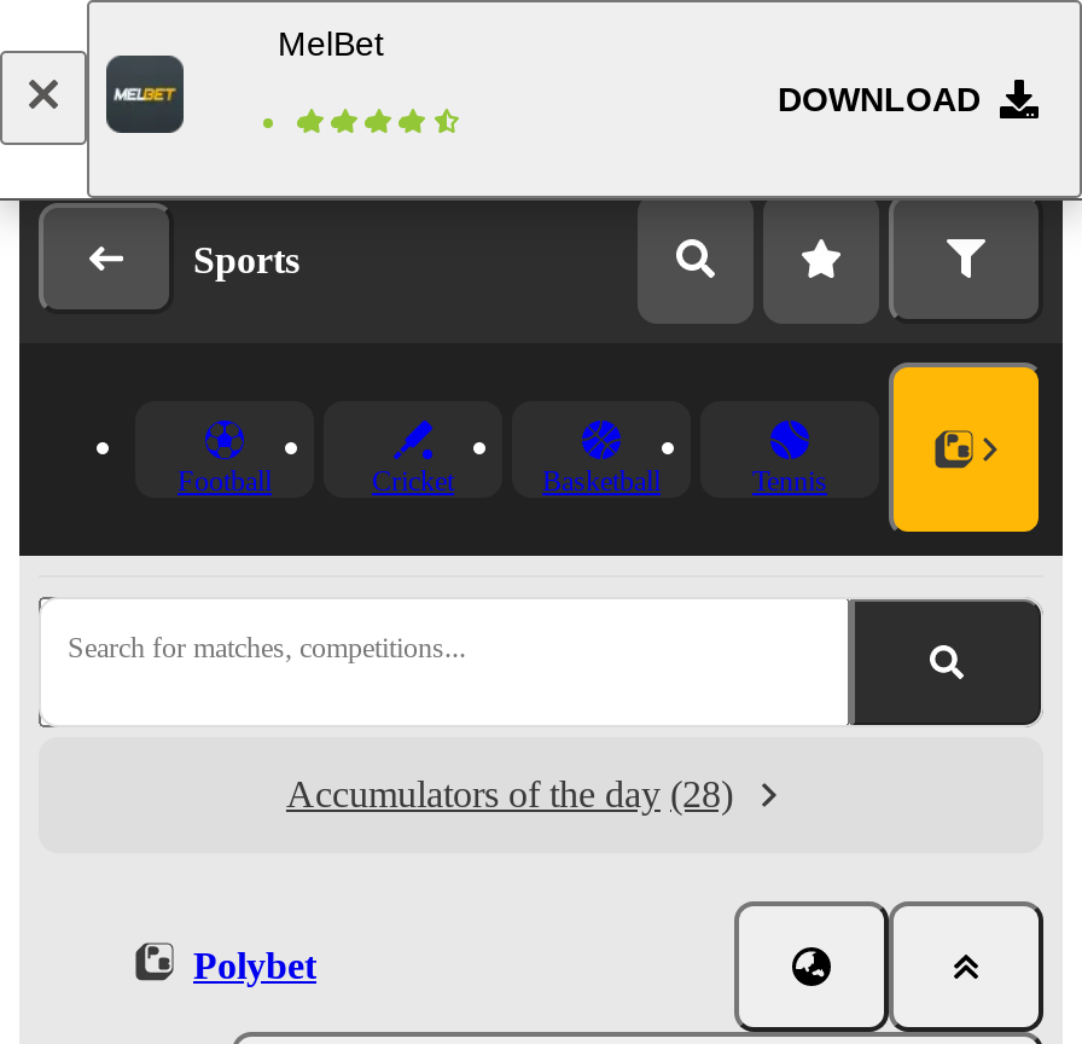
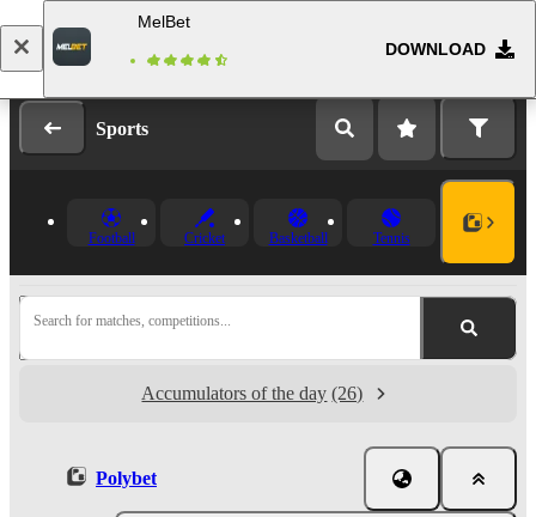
[286,773,733,814] Accumulators of the day (28) -> [142,383,363,403] Accumulators of the day (26)

